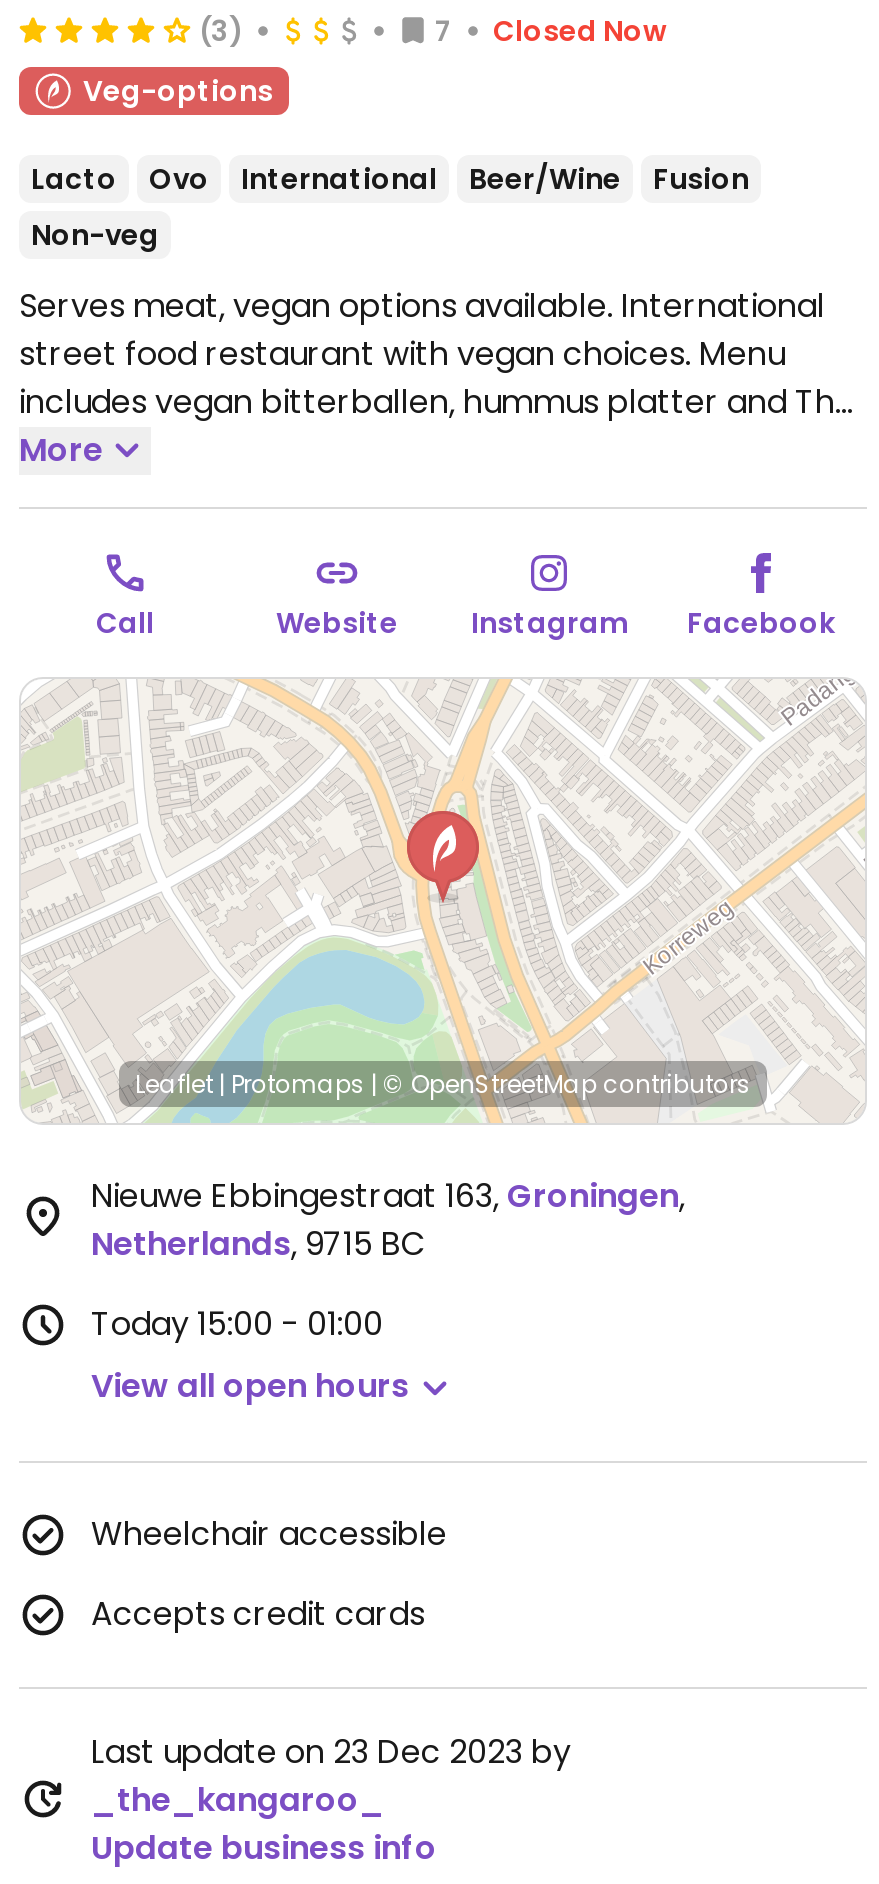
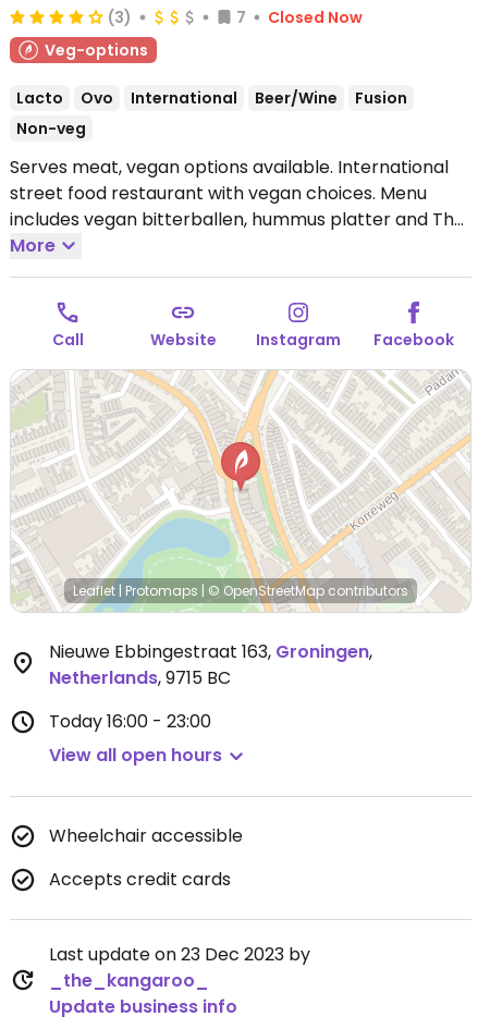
[91,1301,383,1347] Today 15:00 - 01:00 -> [49,709,211,734] Today 16:00 - 23:00

